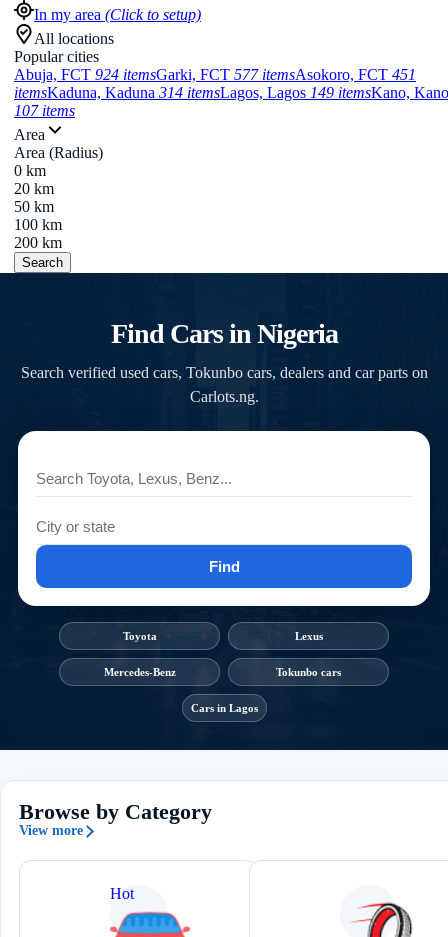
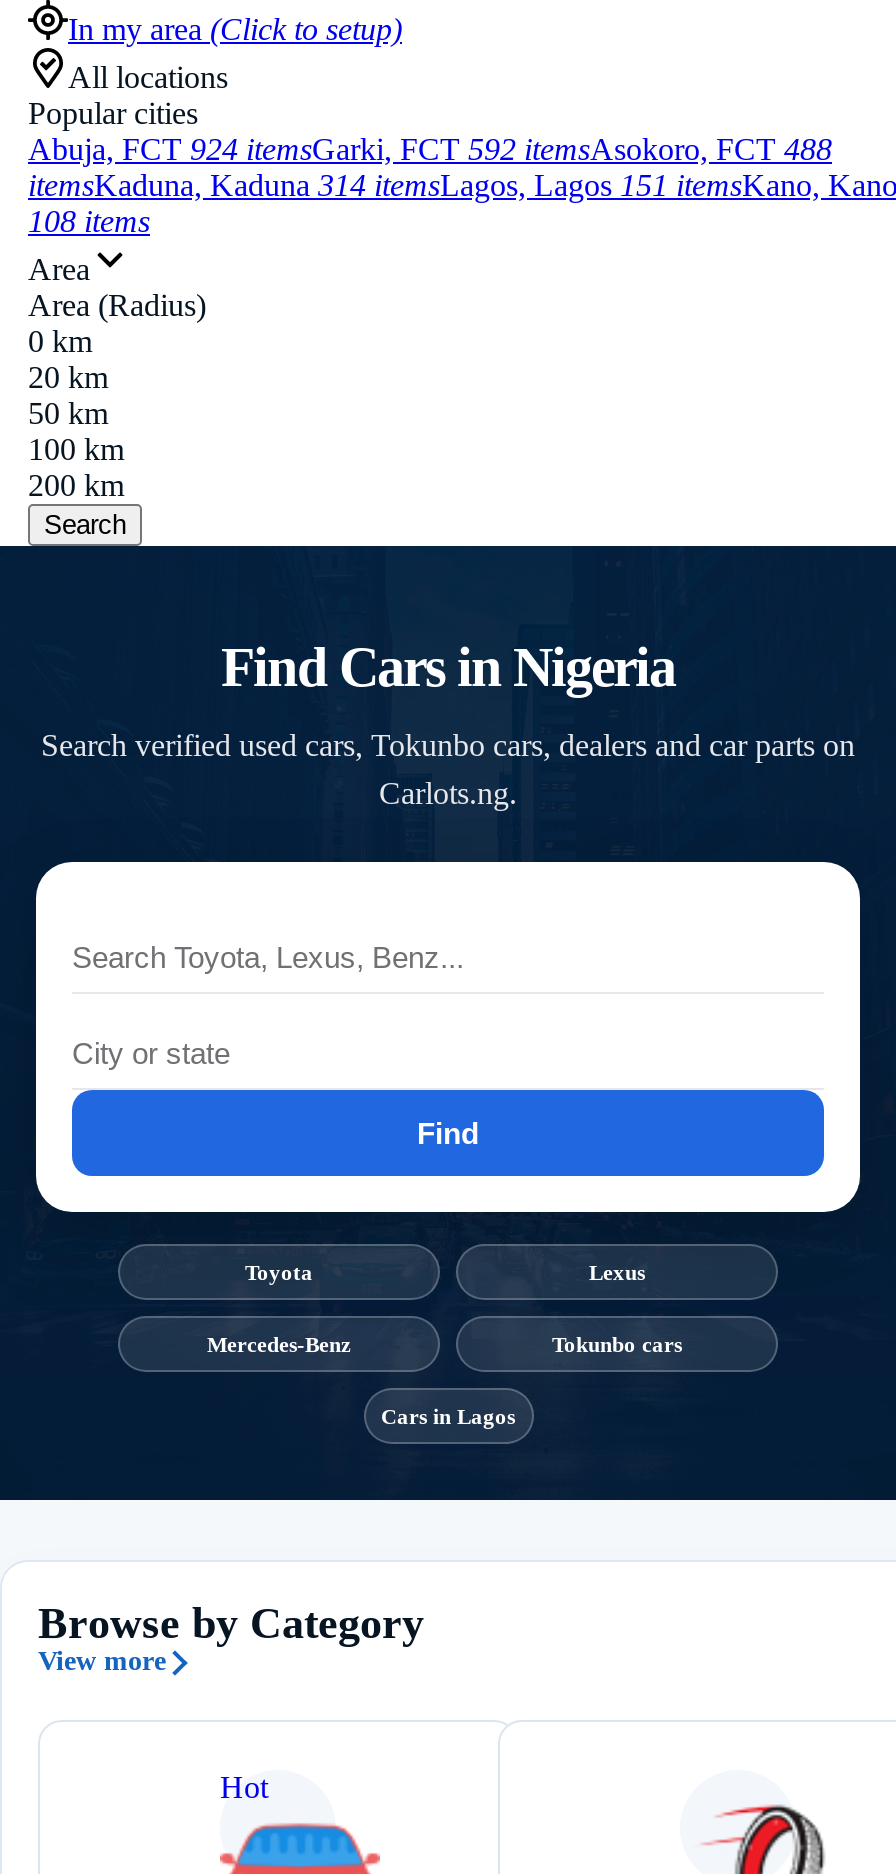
[14,66,416,83] Abuja, FCT 924 itemsGarki, FCT 577 itemsAsokoro, FCT 451 -> [28,132,832,166] Abuja, FCT 924 itemsGarki, FCT 592 itemsAsokoro, FCT 488
[14,84,448,101] itemsKaduna, Kaduna 314 itemsLagos, Lagos 149 itemsKano, Kano -> [28,168,896,202] itemsKaduna, Kaduna 314 itemsLagos, Lagos 151 itemsKano, Kano
[14,102,75,119] 107 items -> [28,204,150,238] 108 items

